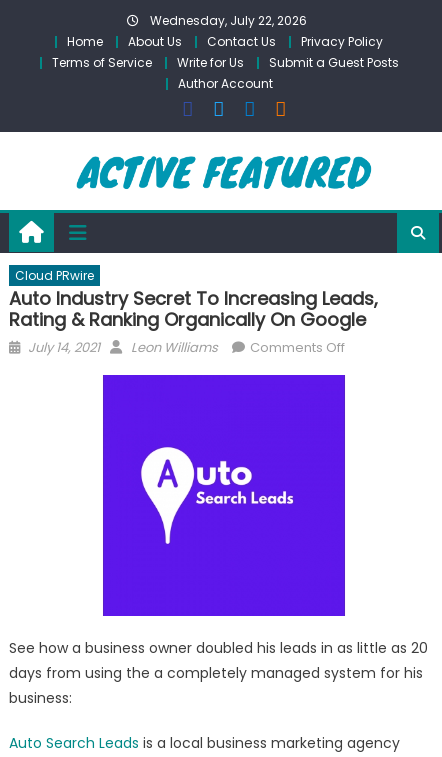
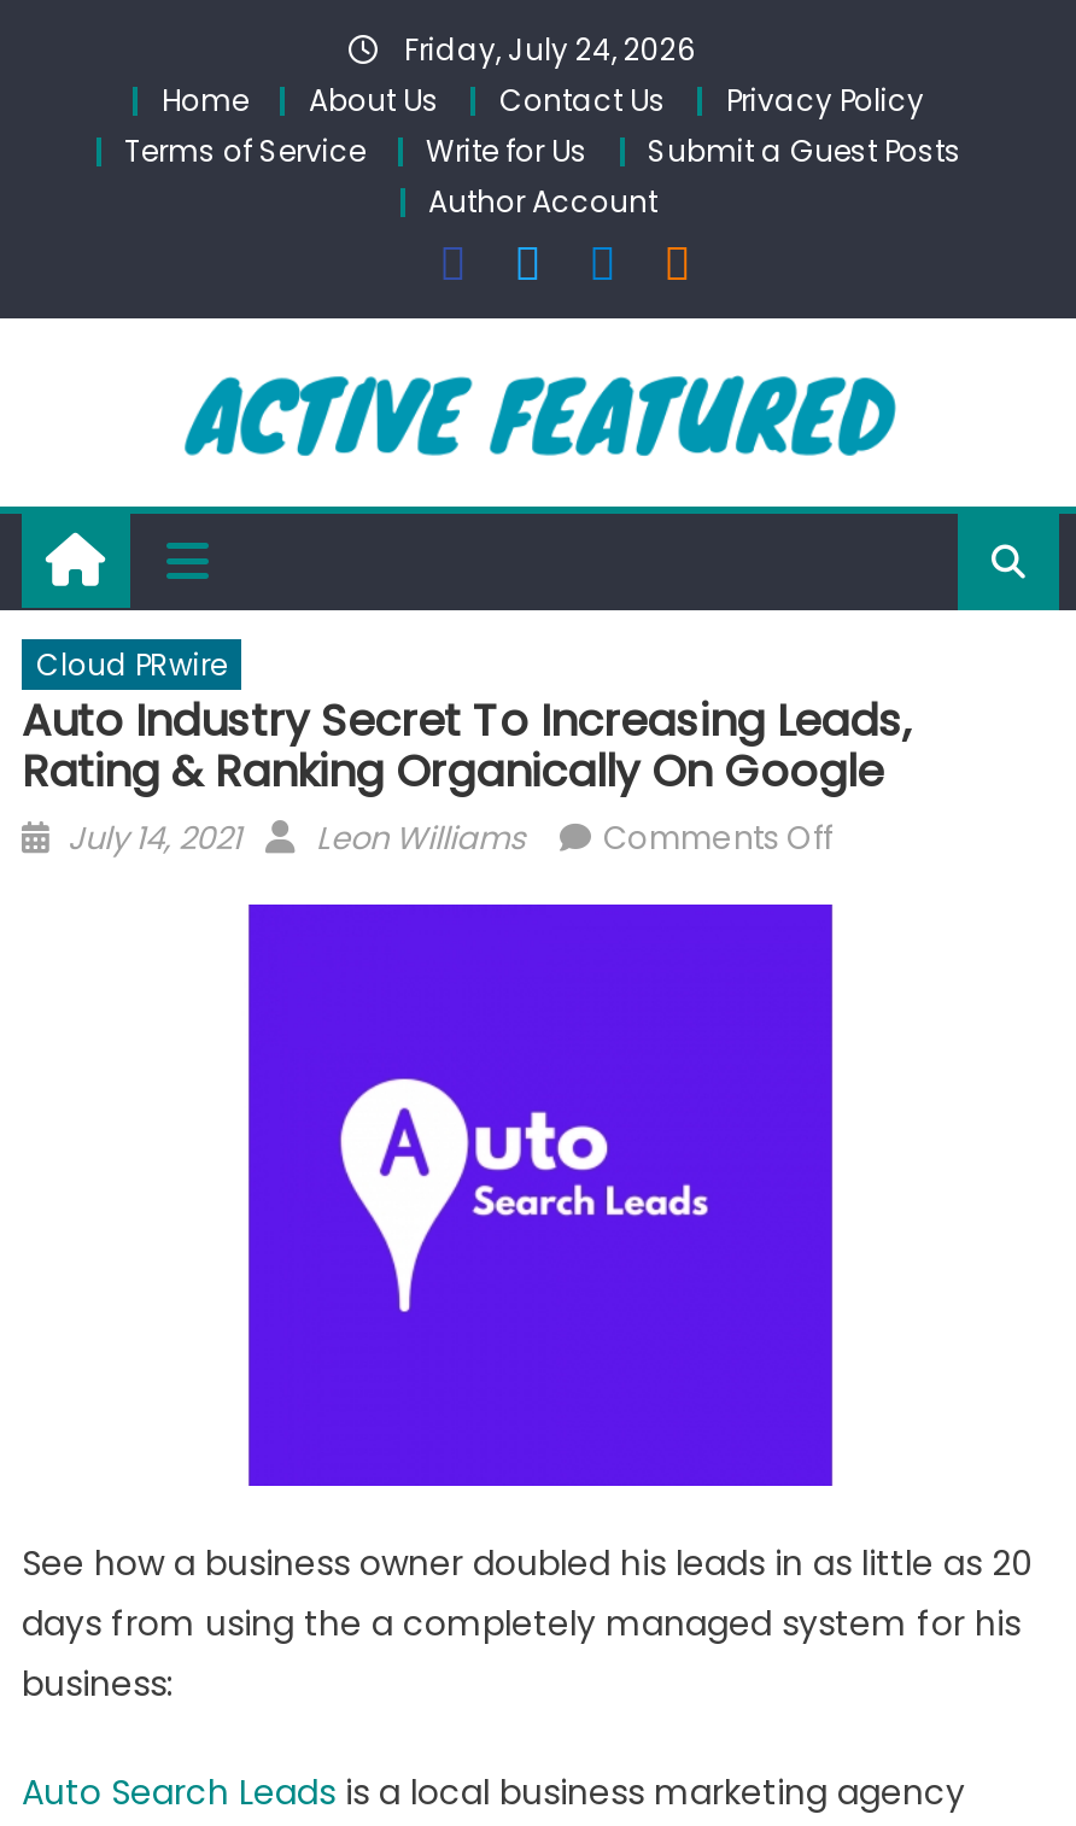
[146,12,306,29] Wednesday, July 22, 2026 -> [397,29,696,70] Friday, July 24, 2026

